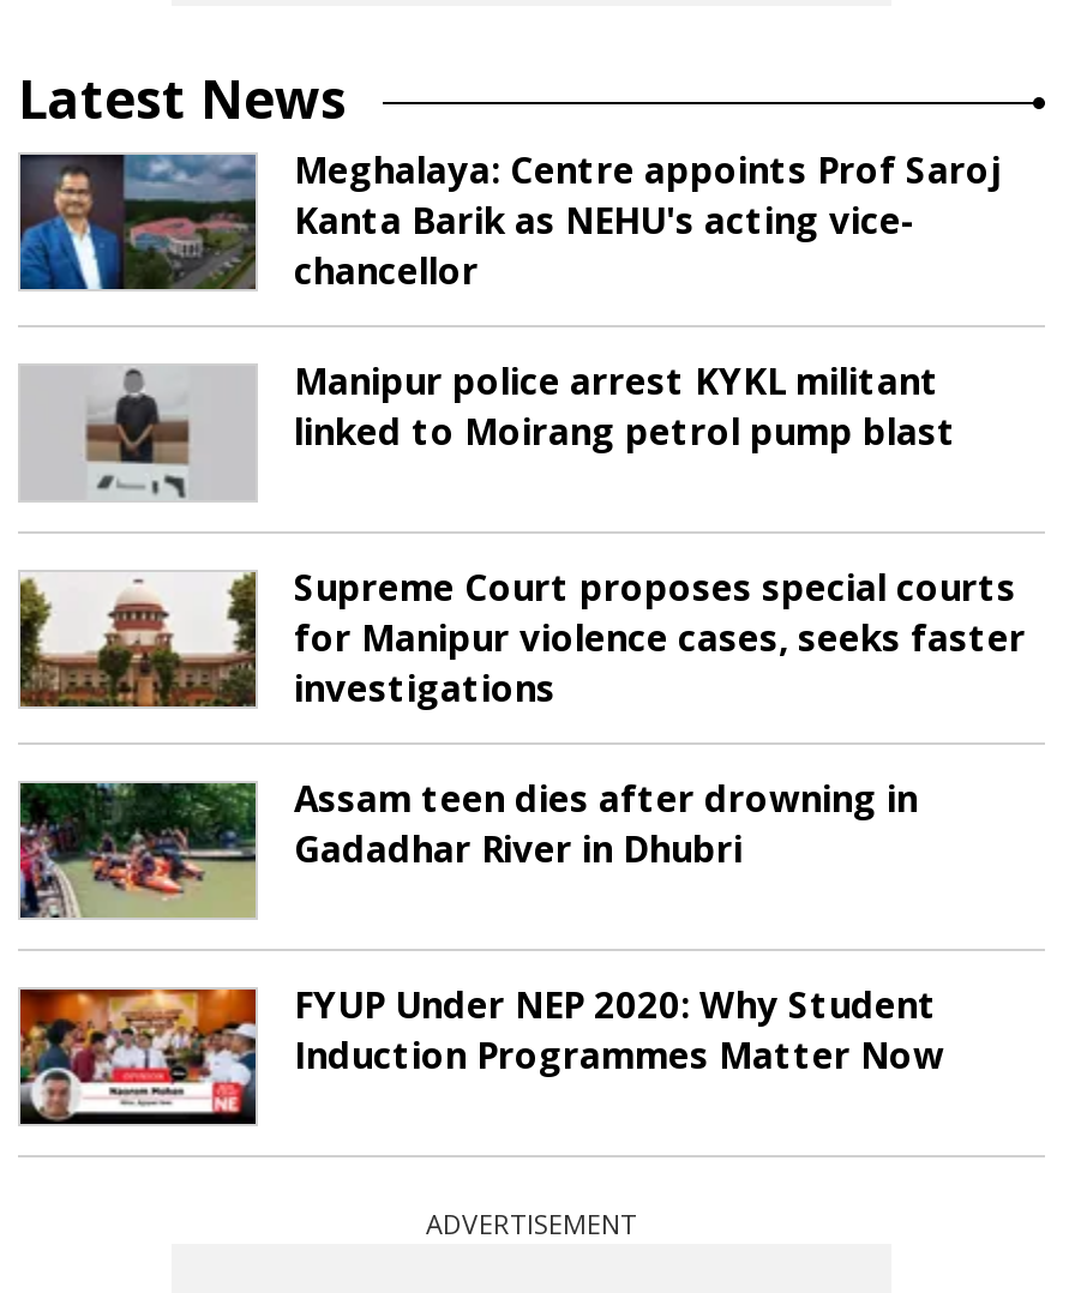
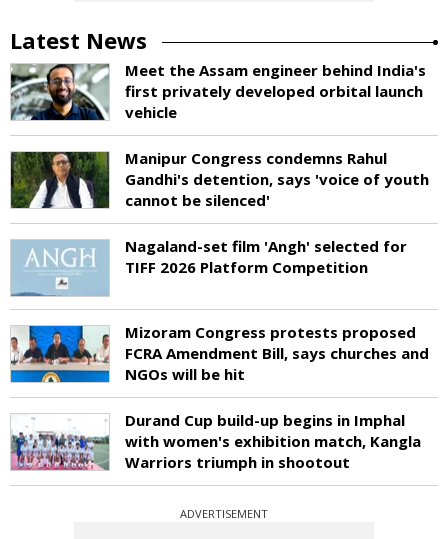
[20,145,999,293] [image] | Meghalaya: Centre appoints Prof Saroj | Kanta Barik as NEHU's acting vice- | chancellor -> [10,60,426,122] [image] | Meet the Assam engineer behind India's | first privately developed orbital launch | vehicle
[20,356,956,500] [image] | Manipur police arrest KYKL militant | linked to Moirang petrol pump blast -> [10,148,429,210] [image] | Manipur Congress condemns Rahul | Gandhi's detention, says 'voice of youth | cannot be silenced'
[18,562,1026,711] [image] | Supreme Court proposes special courts | for Manipur violence cases, seeks faster | investigations -> [11,236,407,297] [image] | Nagaland-set film 'Angh' selected for | TIFF 2026 Platform Competition
[18,773,918,920] [image] | Assam teen dies after drowning in | Gadadhar River in Dhubri -> [10,322,429,384] [image] | Mizoram Congress protests proposed | FCRA Amendment Bill, says churches and | NGOs will be hit
[18,979,944,1126] [image] | FYUP Under NEP 2020: Why Student | Induction Programmes Matter Now -> [10,410,421,472] [image] | Durand Cup build-up begins in Imphal | with women's exhibition match, Kangla | Warriors triumph in shootout

